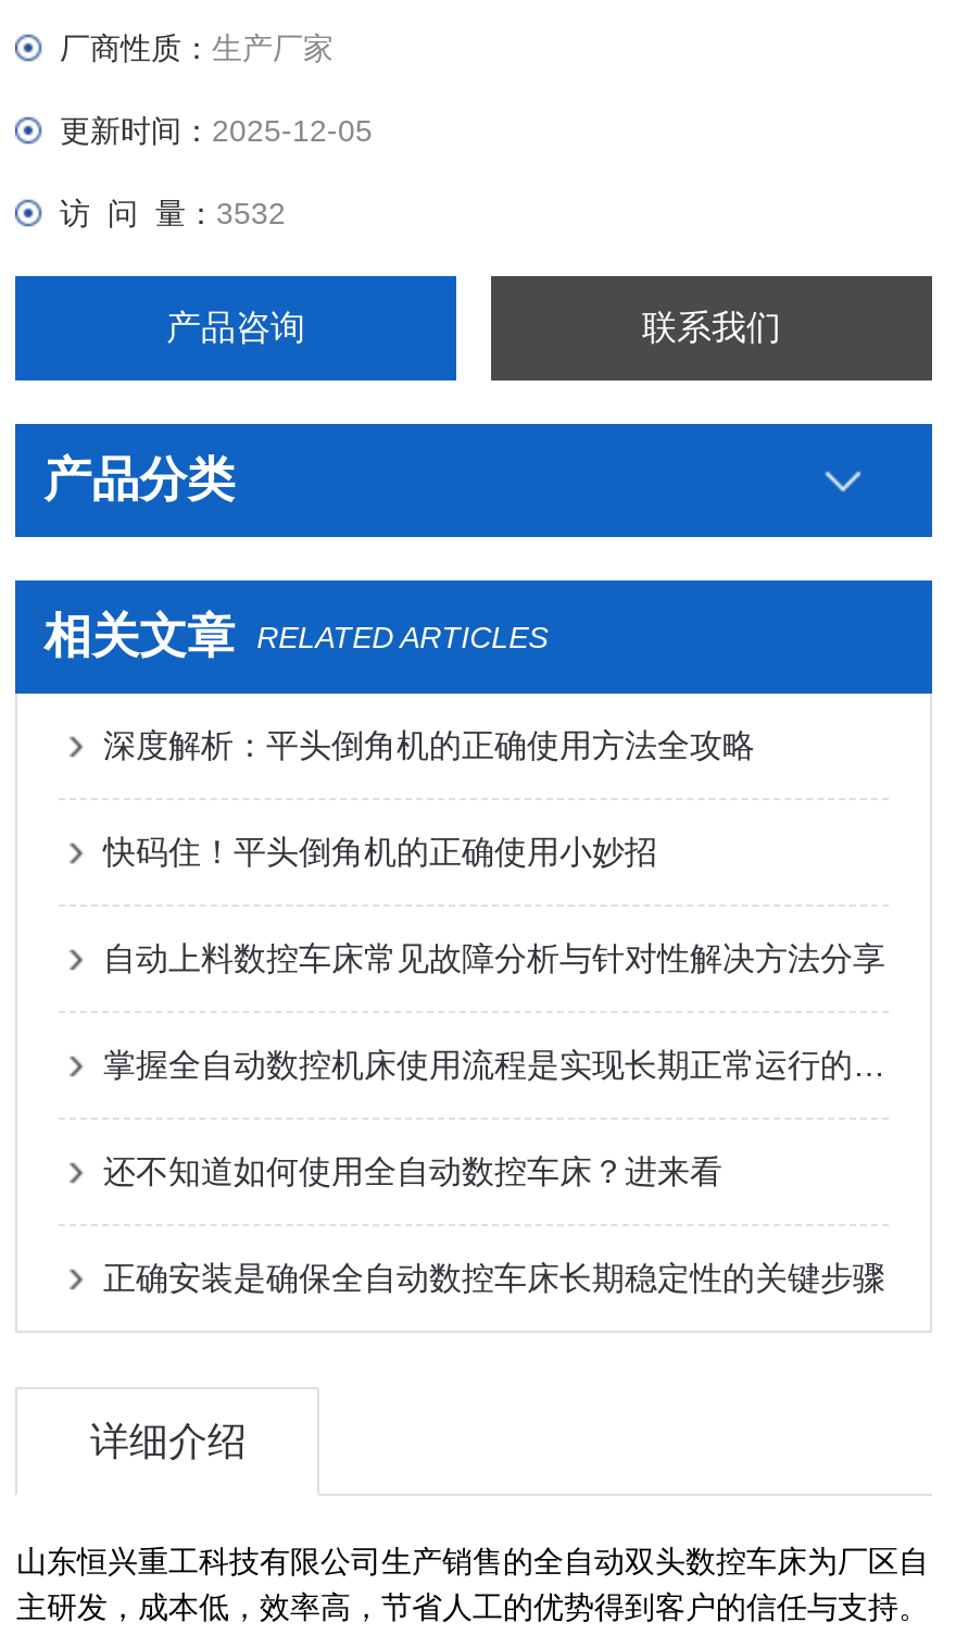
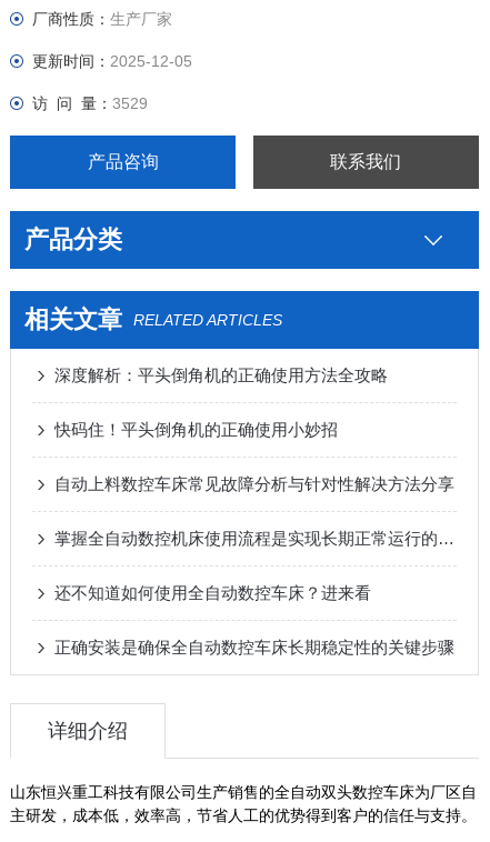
[60,196,285,230] 访 问 量：3532 -> [33,94,148,112] 访 问 量：3529

